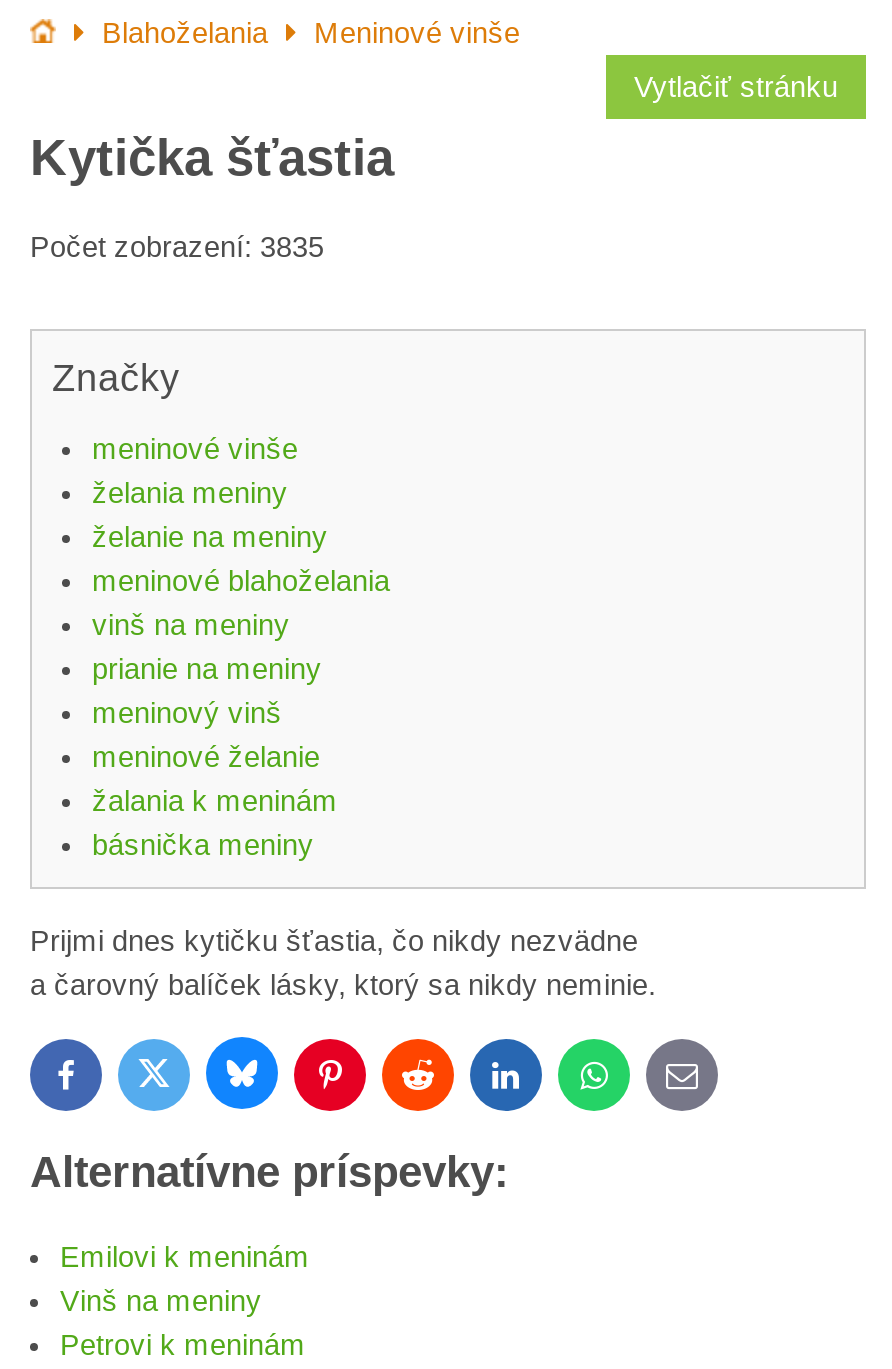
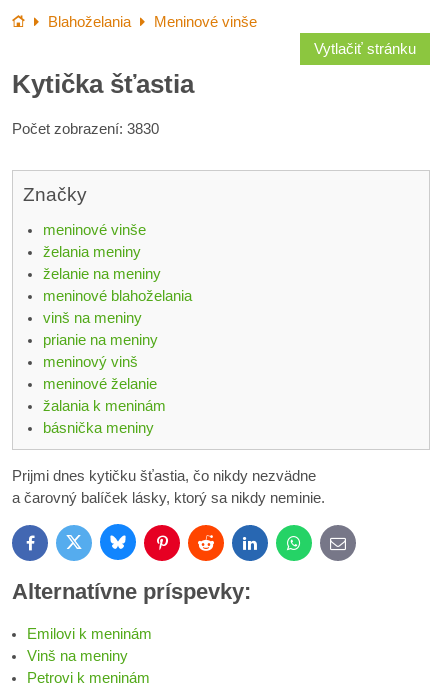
[30,231,324,263] Počet zobrazení: 3835 -> [12,121,159,137] Počet zobrazení: 3830

